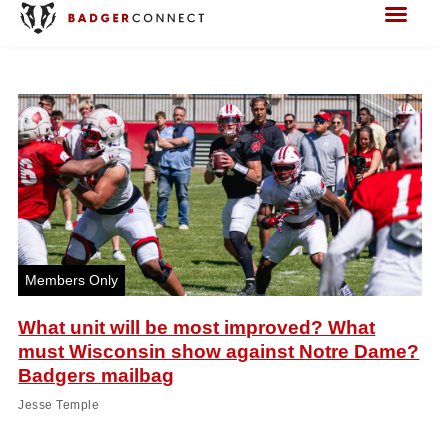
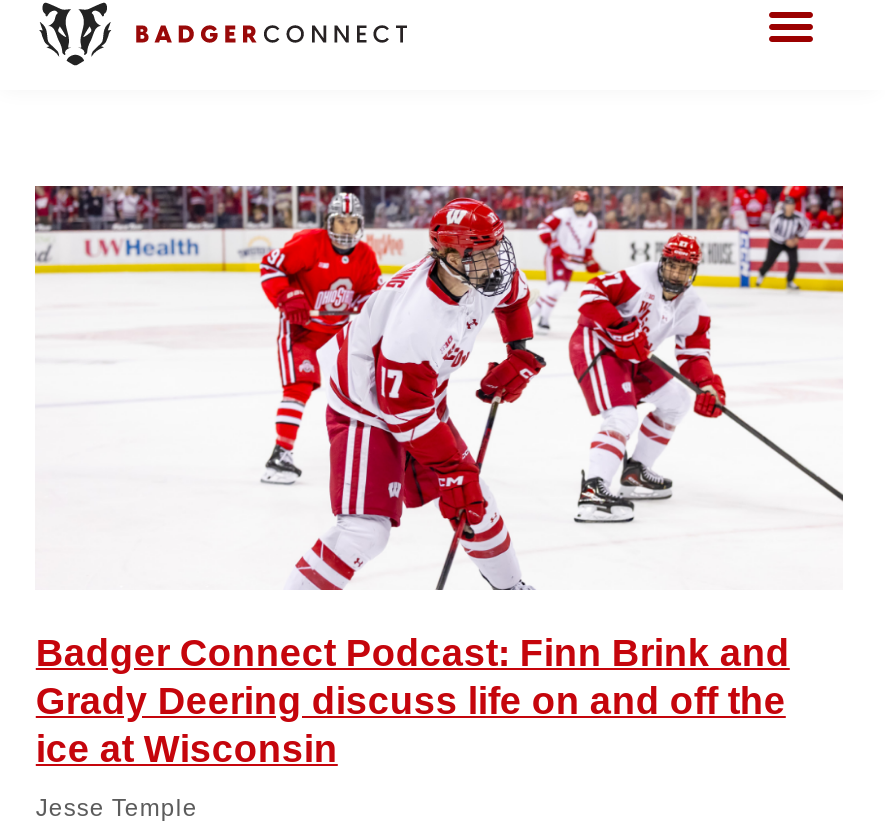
[17,93,423,386] [image] | What unit will be most improved? What | must Wisconsin show against Notre Dame? | Badgers mailbag -> [33,184,845,769] [image] | Badger Connect Podcast: Finn Brink and | Grady Deering discuss life on and off the | ice at Wisconsin

